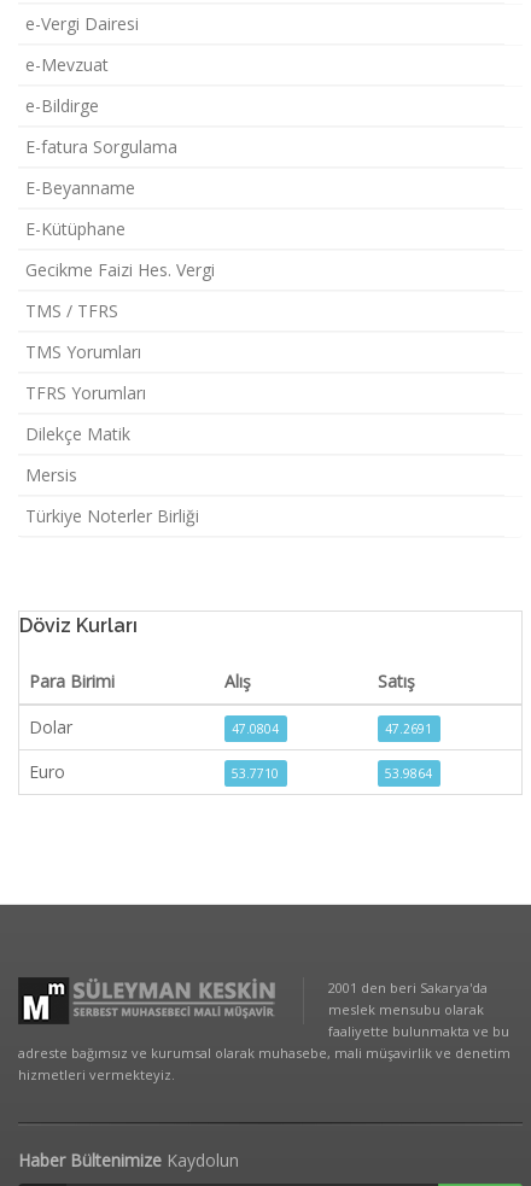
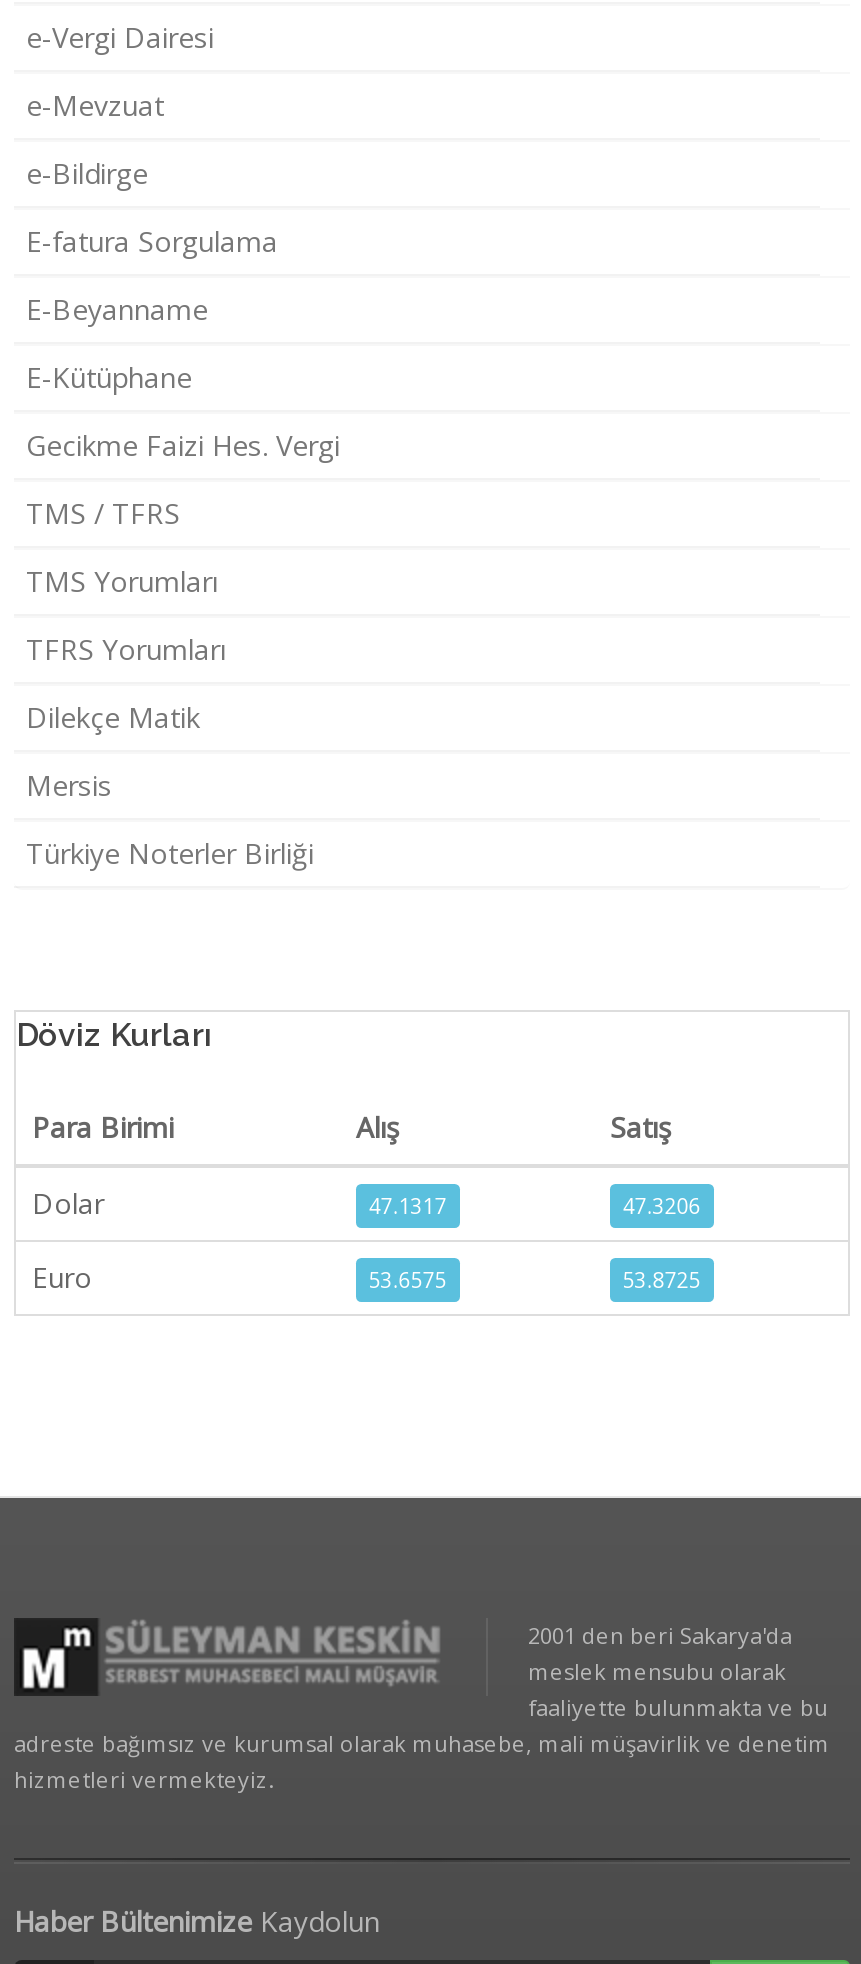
[232,720,279,737] 47.0804 -> [369,1192,447,1220] 47.1317
[385,720,432,737] 47.2691 -> [623,1192,701,1220] 47.3206
[232,765,279,782] 53.7710 -> [369,1266,447,1294] 53.6575
[385,765,432,782] 53.9864 -> [623,1266,701,1294] 53.8725

